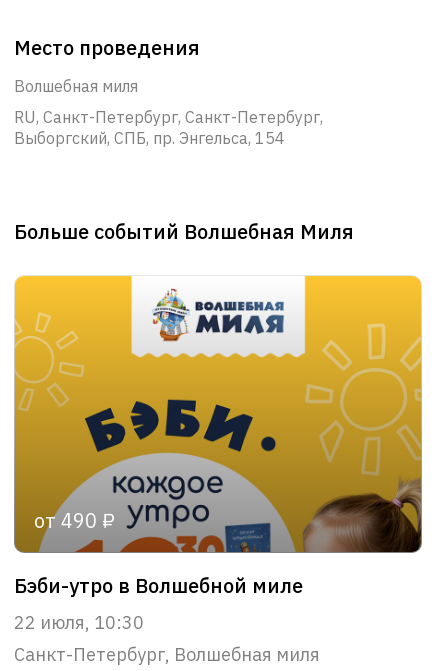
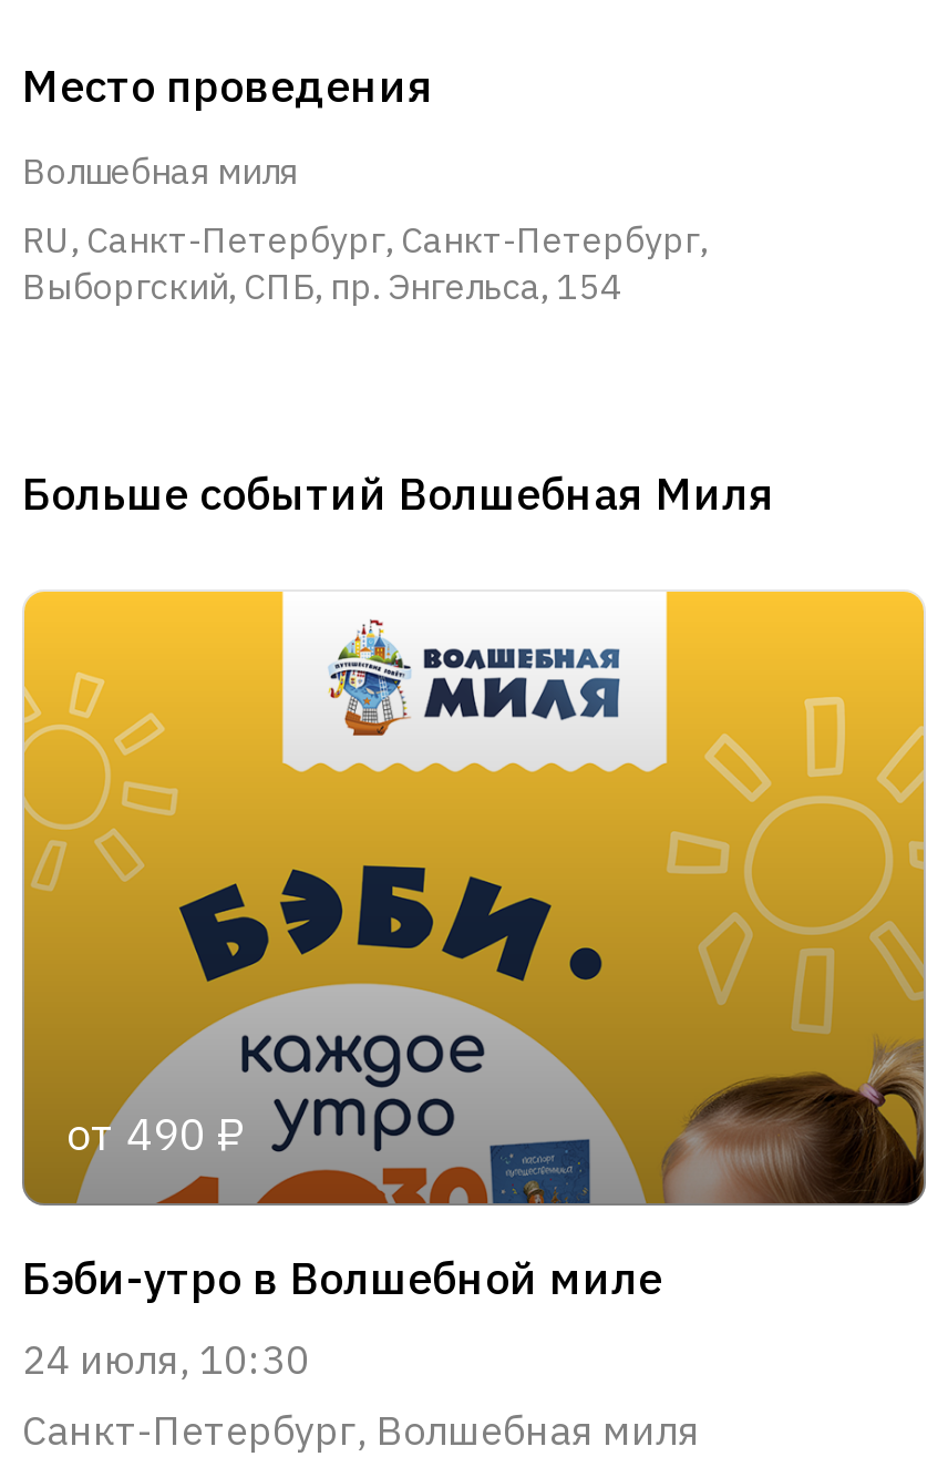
[14,611,144,634] 22 июля, 10:30 -> [22,1334,310,1385] 24 июля, 10:30

